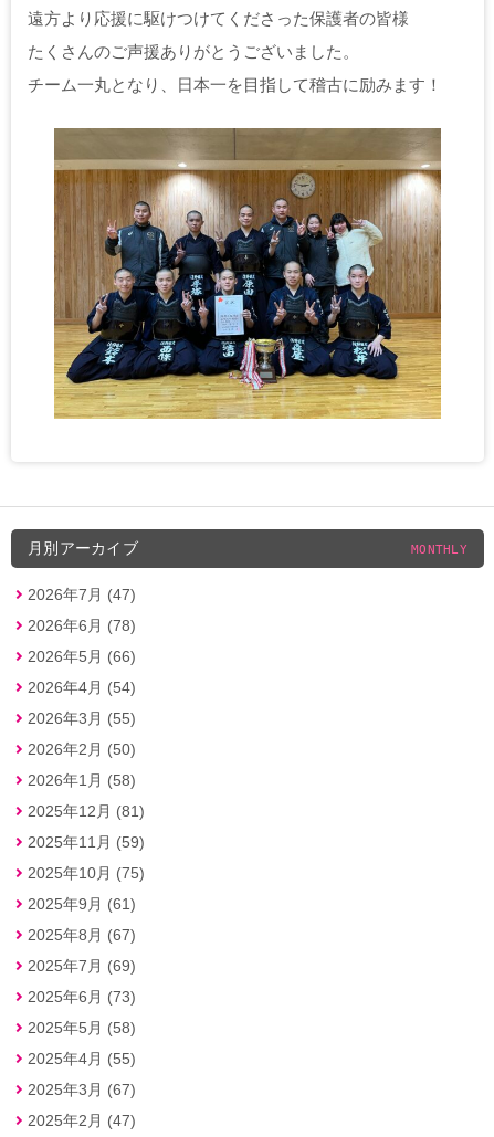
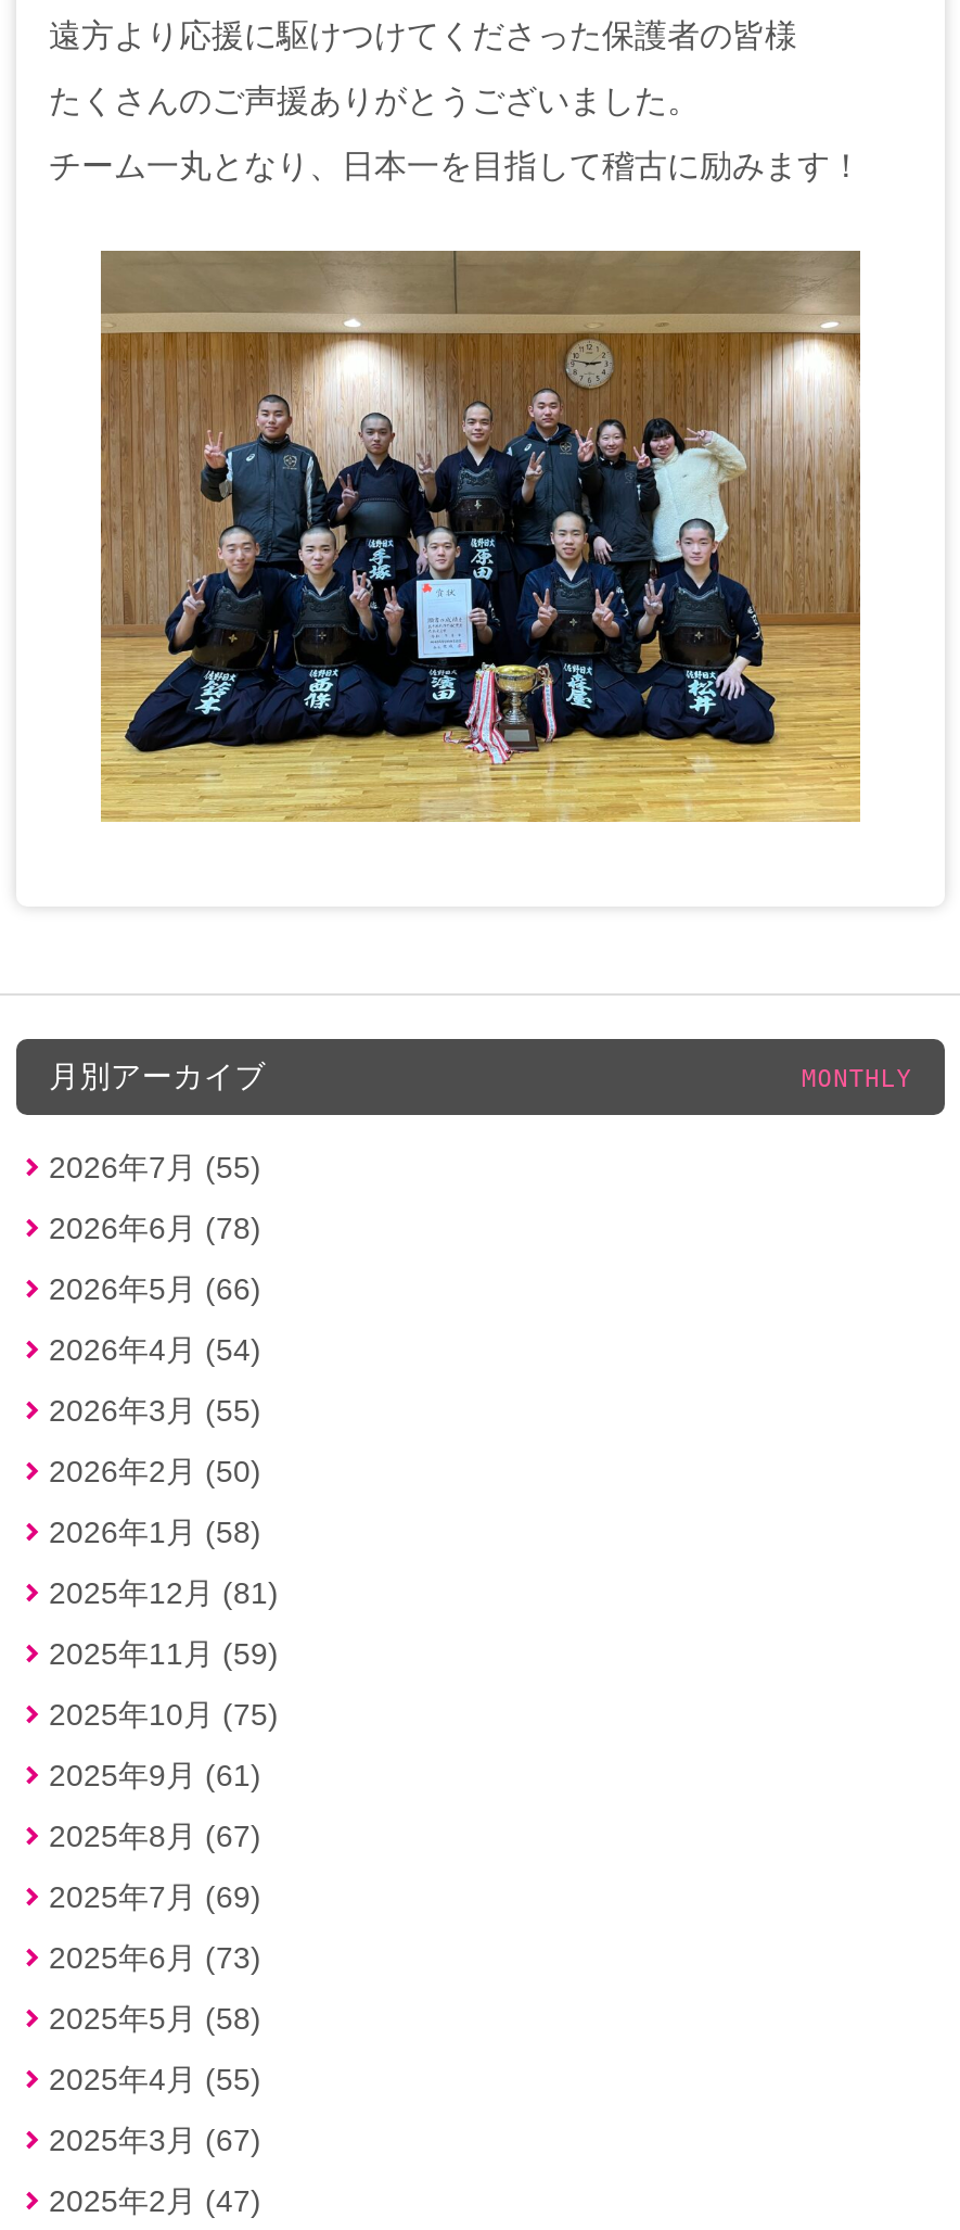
[28,585,136,603] 2026年7月 (47) -> [49,1149,261,1183] 2026年7月 (55)

